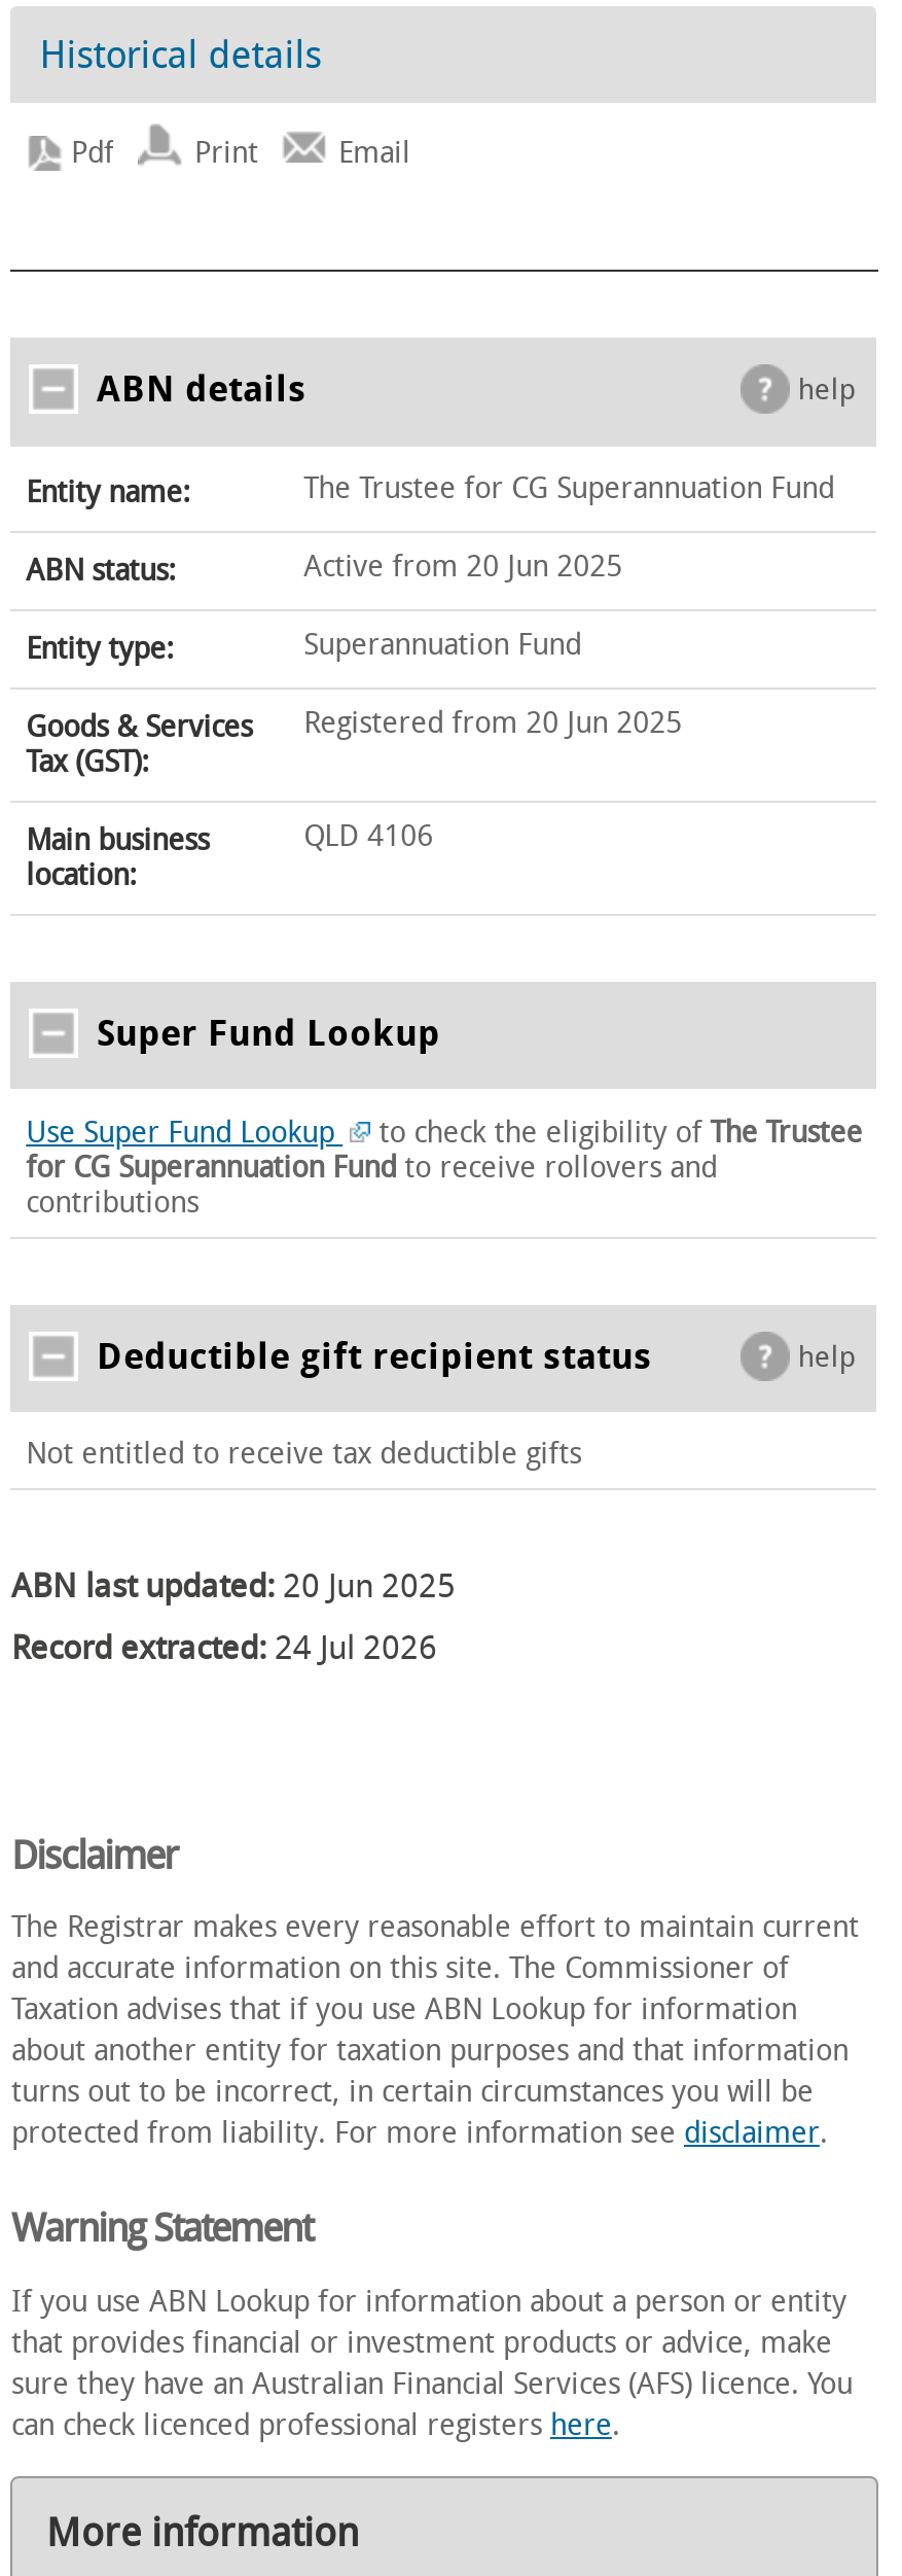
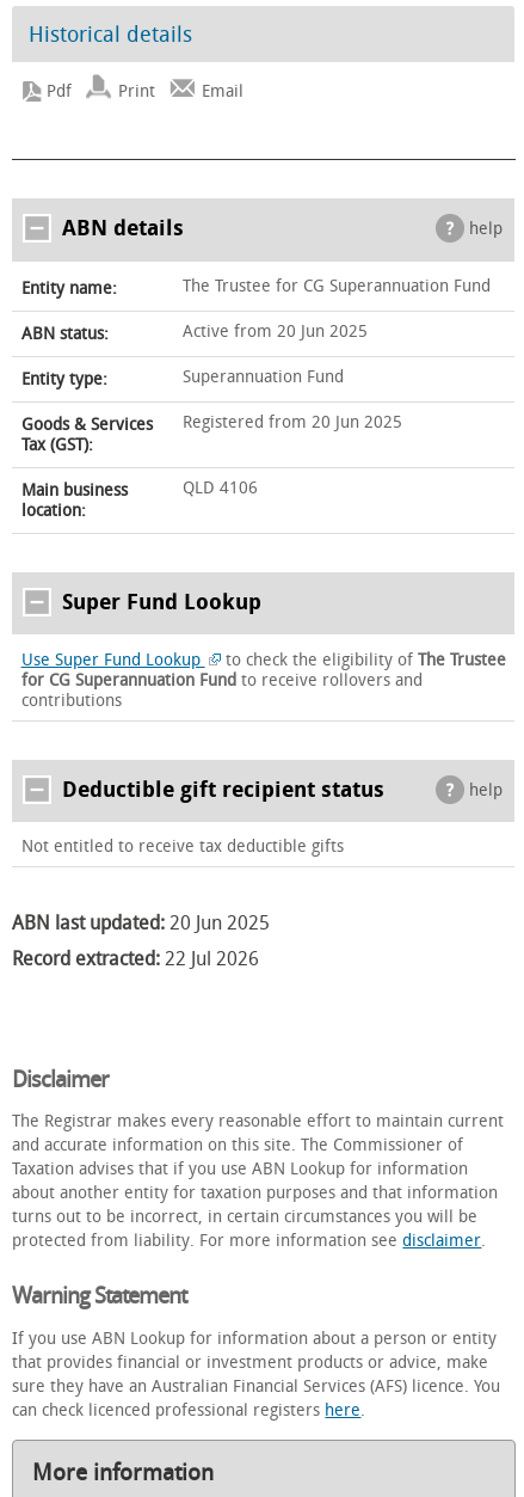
[11,1629,437,1668] Record extracted: 24 Jul 2026 -> [12,948,259,971] Record extracted: 22 Jul 2026

